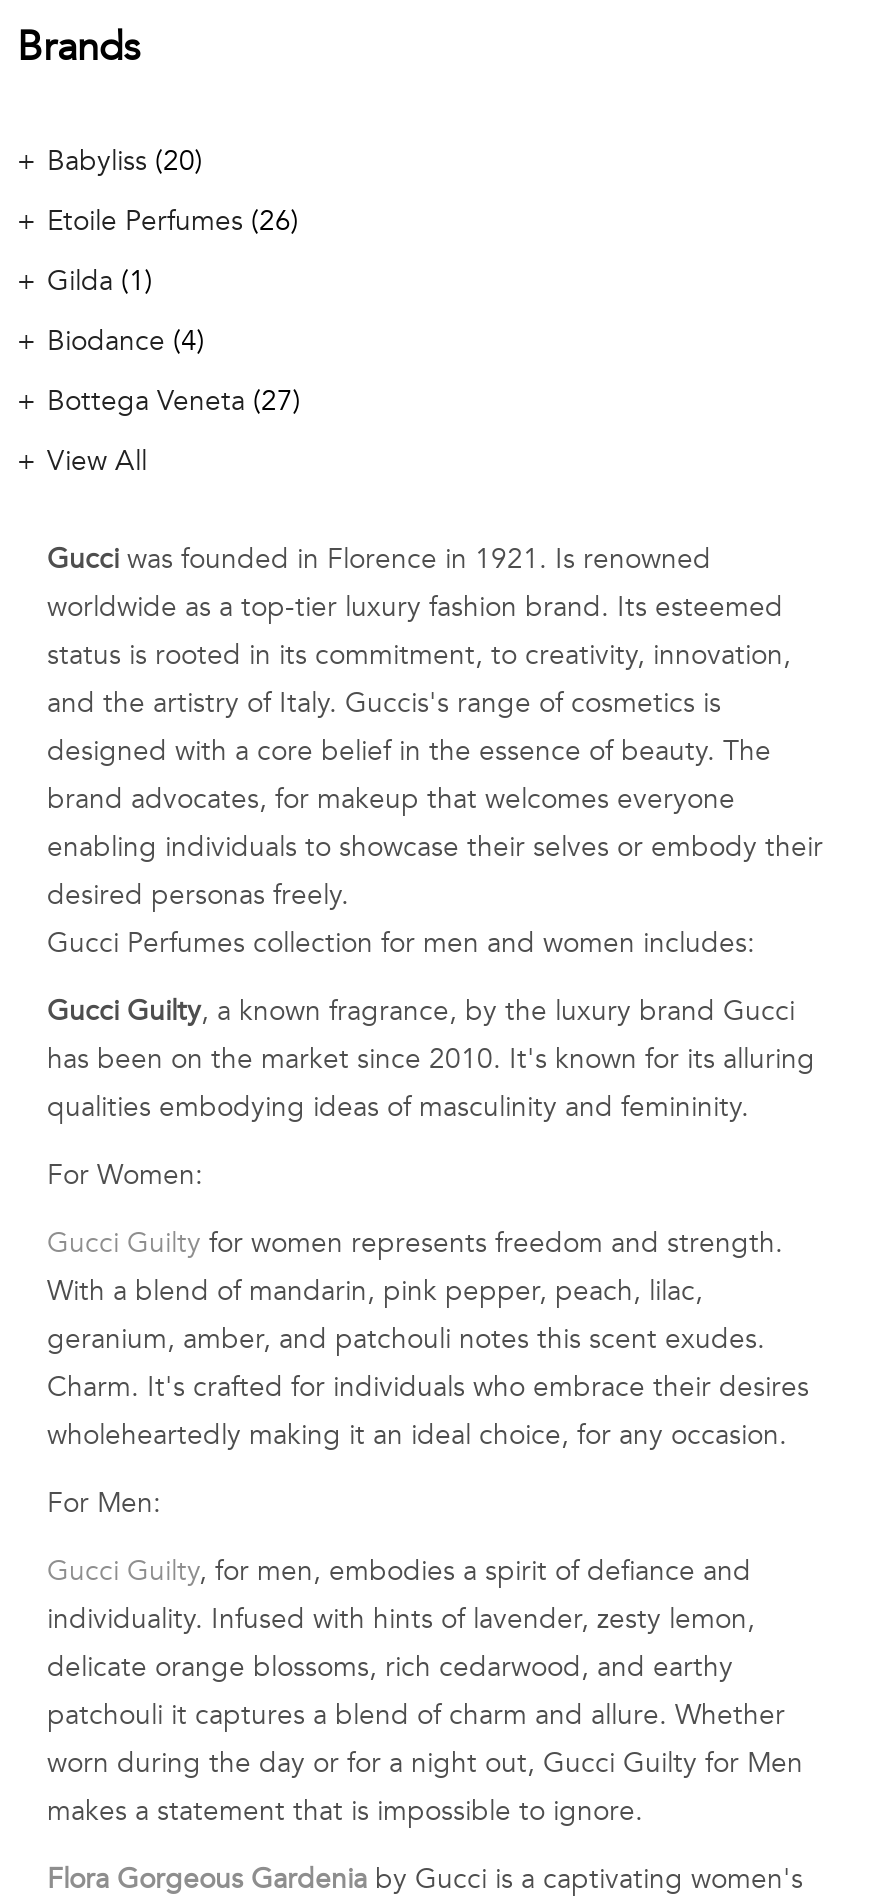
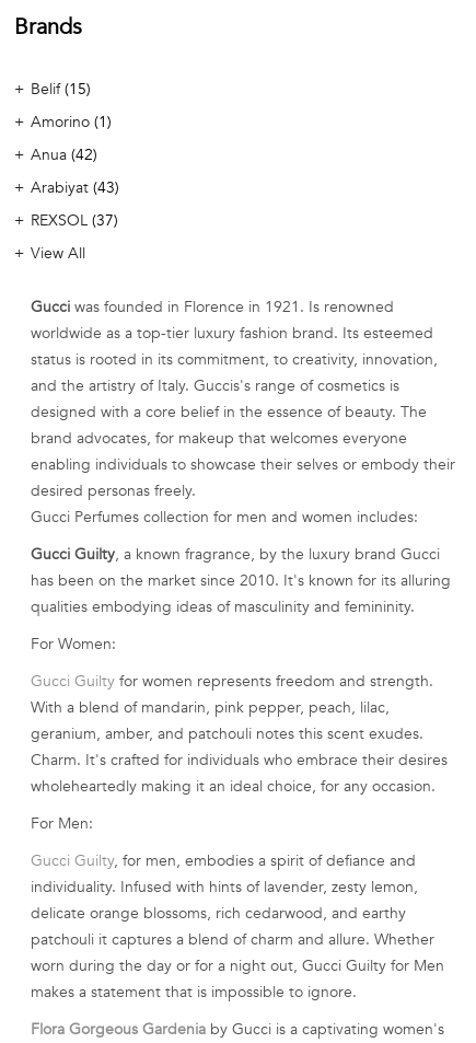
[47,142,195,180] Babyliss 20 -> [31,79,86,100] Belif 15
[47,202,291,240] Etoile Perfumes 26 -> [31,112,107,133] Amorino 1
[47,262,145,300] Gilda 1 -> [31,145,93,165] Anua 42
[47,322,197,360] Biodance 4 -> [31,178,115,198] Arabiyat 43
[47,382,293,420] Bottega Veneta 27 -> [31,210,114,231] REXSOL 37

